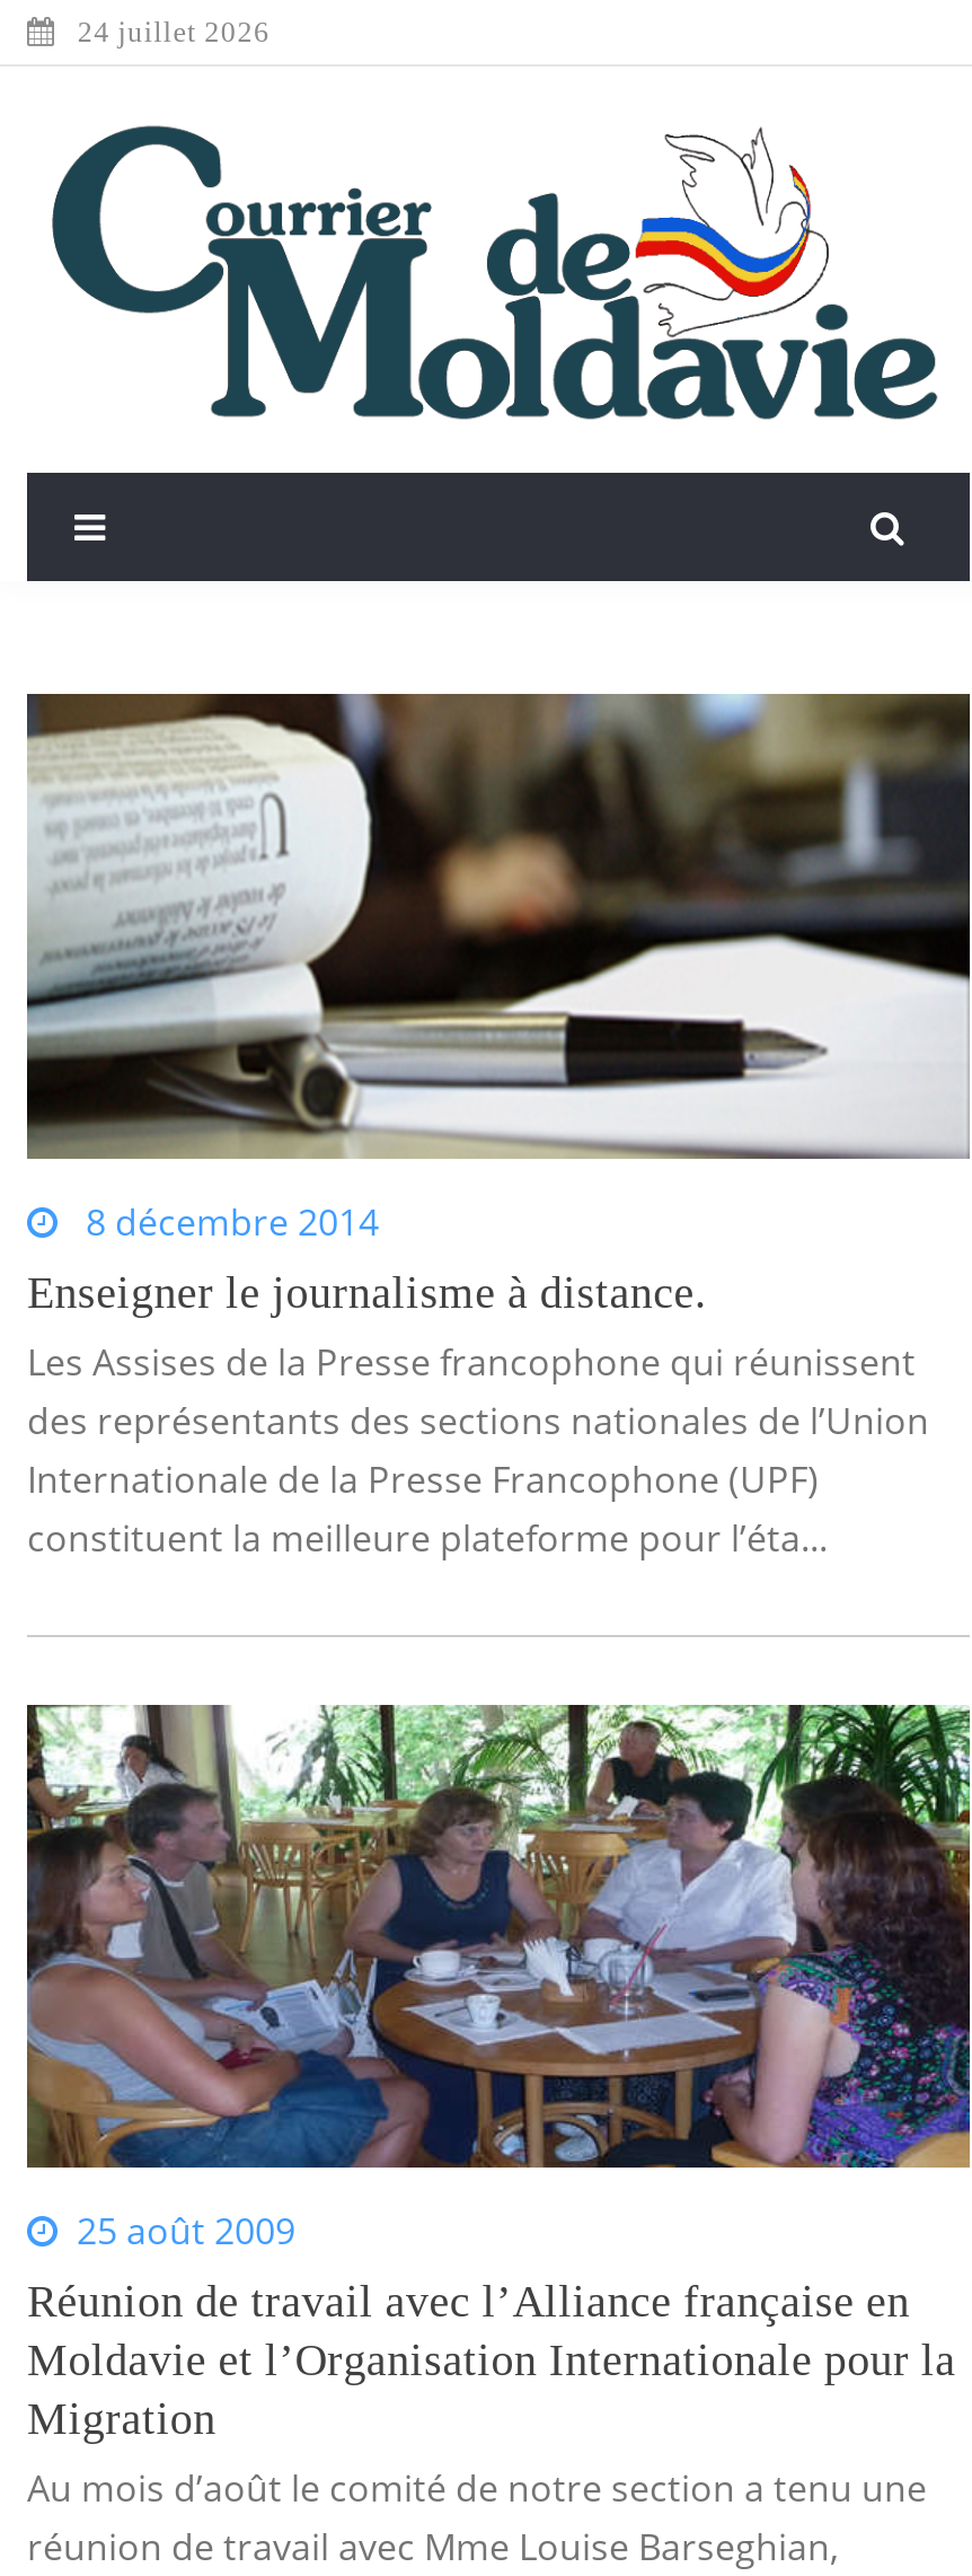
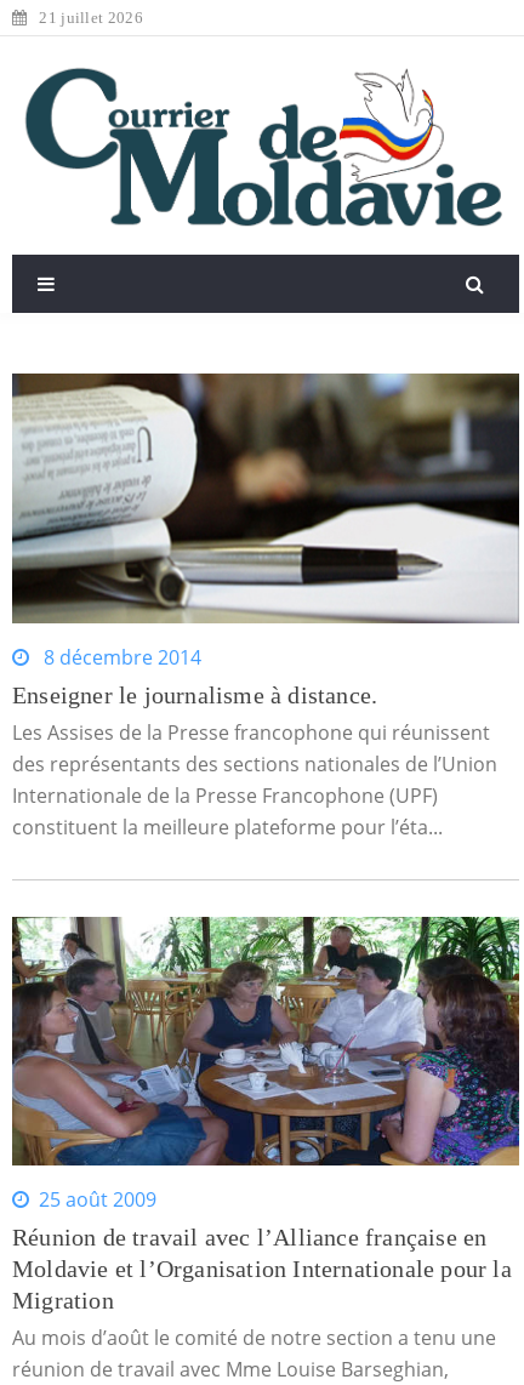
[77,15,270,49] 24 juillet 2026 -> [39,8,143,27] 21 juillet 2026

